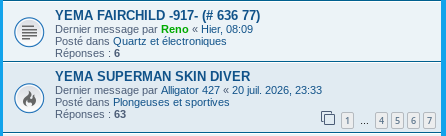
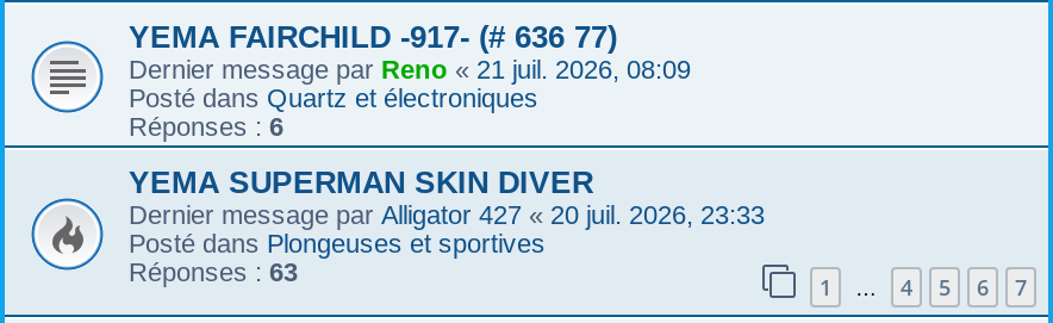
[55,23,253,35] Dernier message par Reno «Hier, 08:09 -> [129,55,691,84] Dernier message par Reno «21 juil. 2026, 08:09

